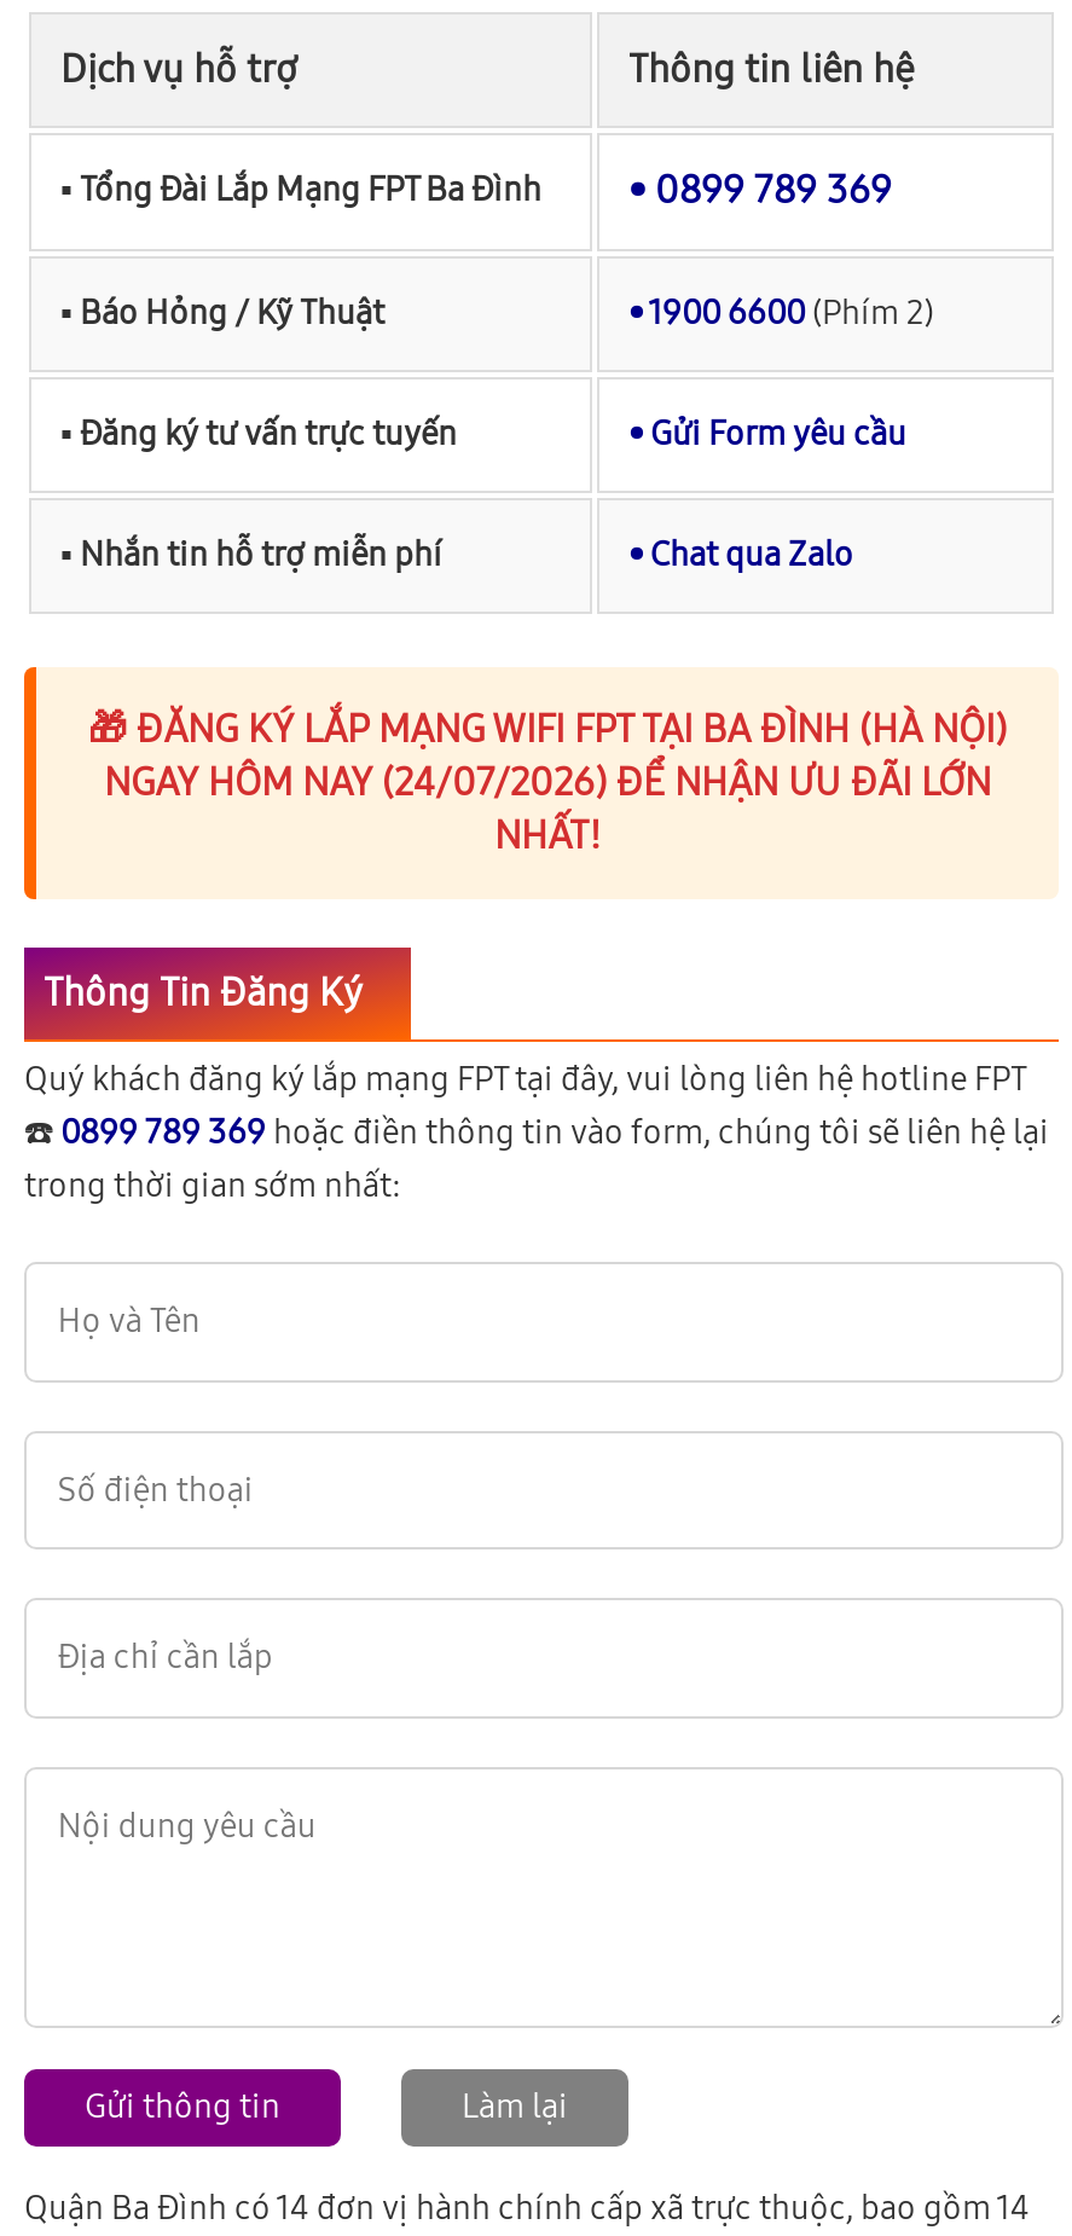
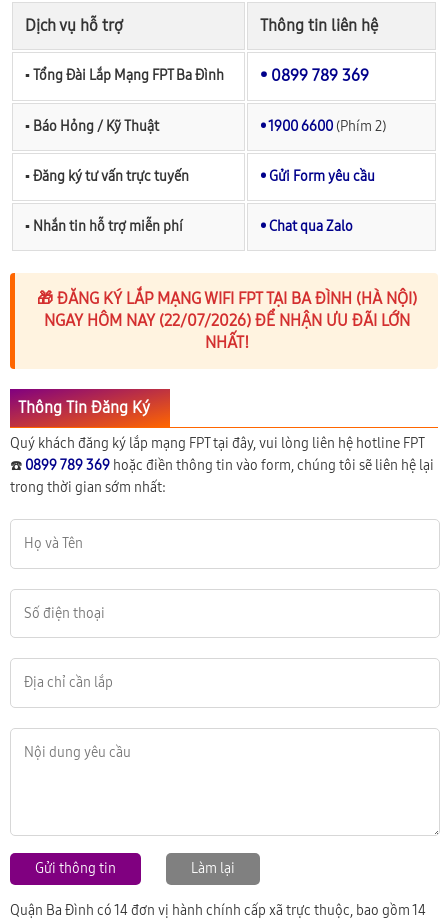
[104,760,991,805] NGAY HÔM NAY (24/07/2026) ĐỂ NHẬN ƯU ĐÃI LỚN -> [43,311,409,330] NGAY HÔM NAY (22/07/2026) ĐỂ NHẬN ƯU ĐÃI LỚN

